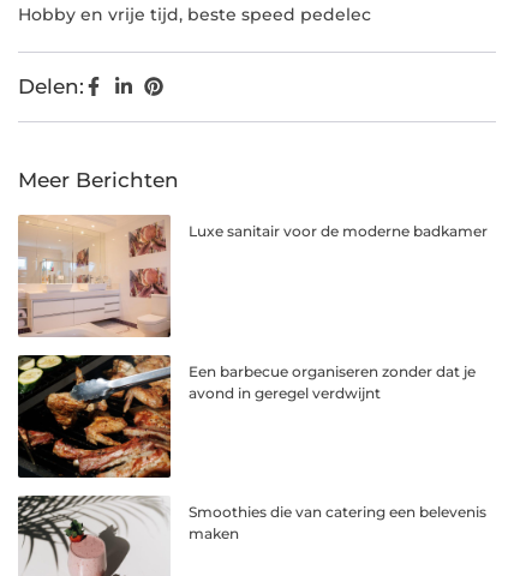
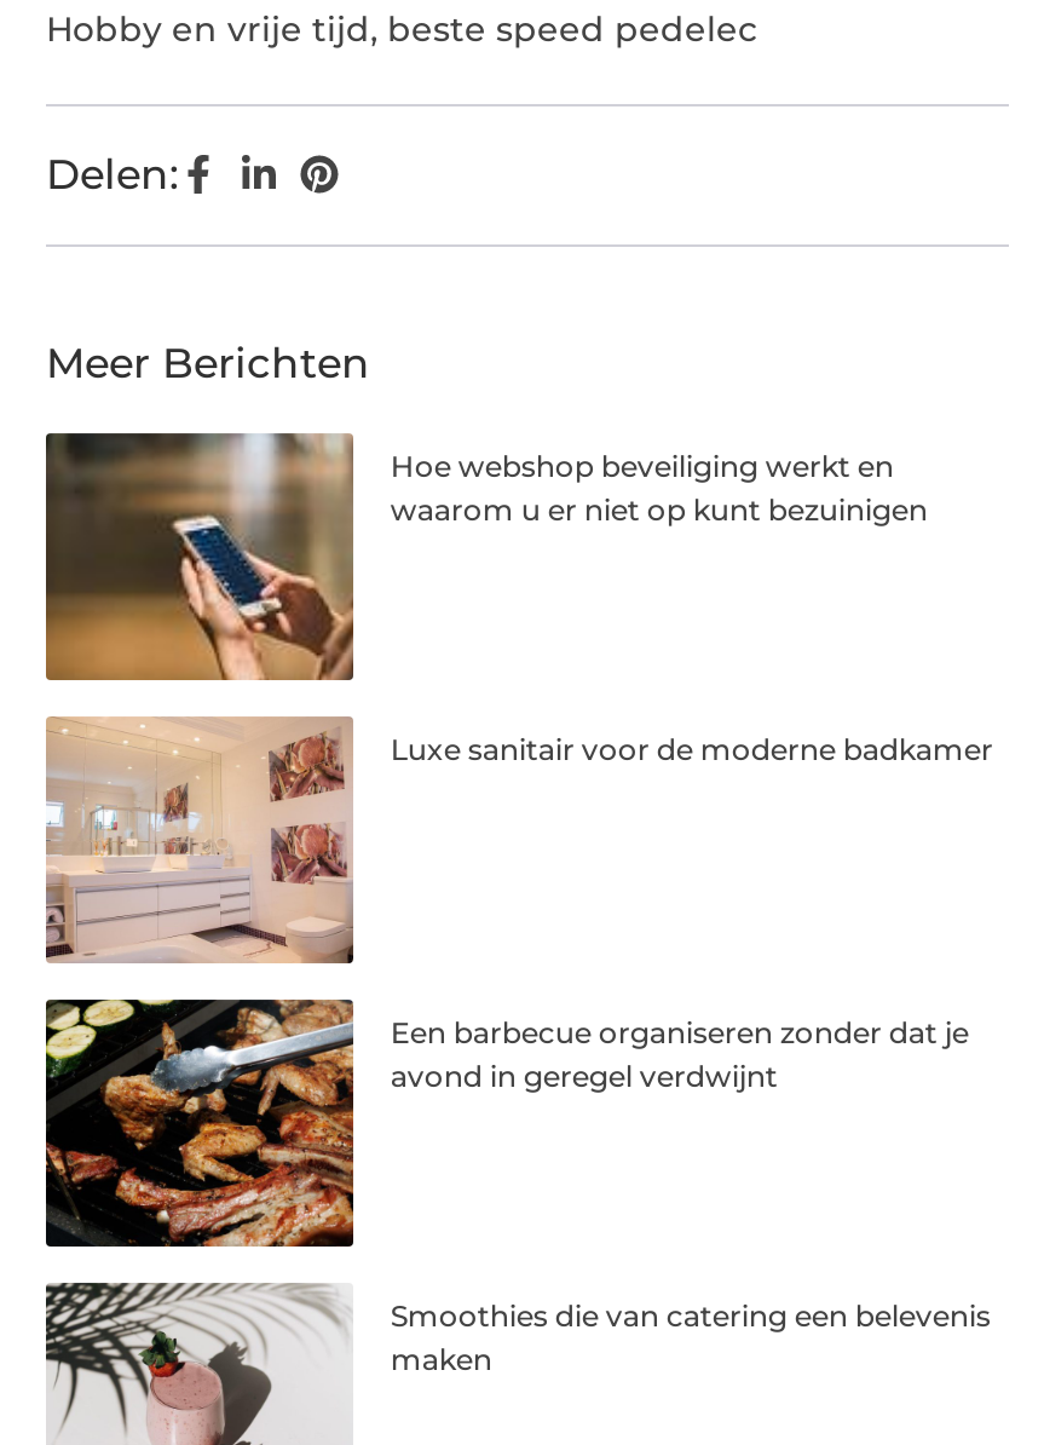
none -> [44,431,928,680] [image] | Hoe webshop beveiliging werkt en | waarom u er niet op kunt bezuinigen

